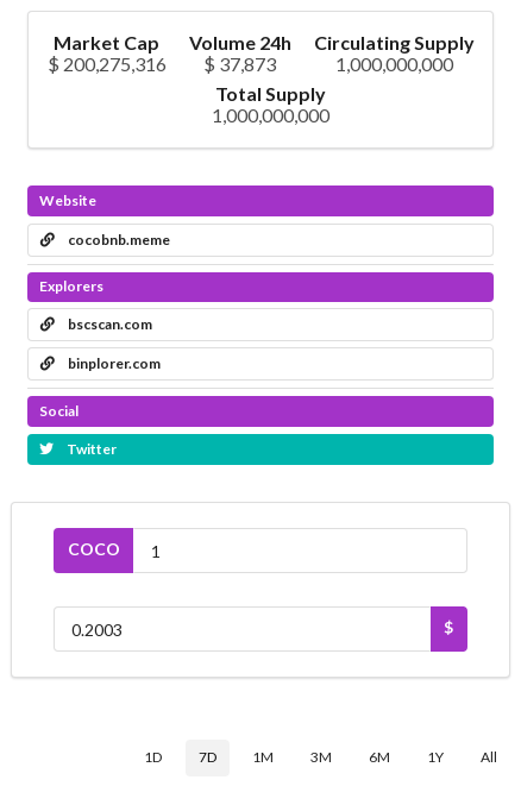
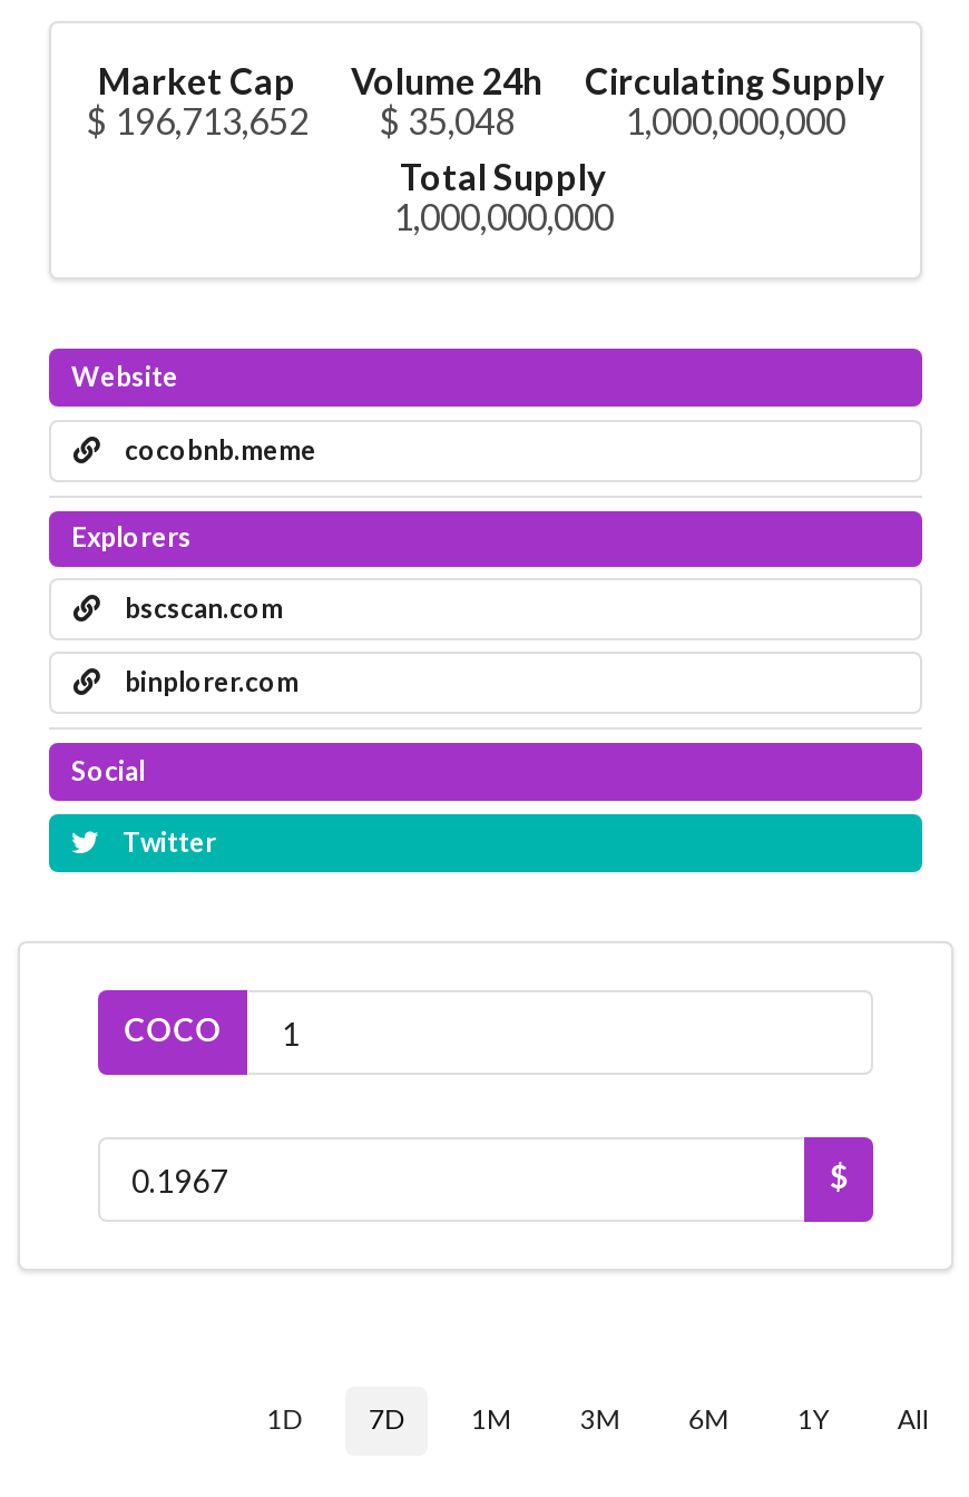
[47,53,166,75] $ 200,275,316 -> [86,100,309,142] $ 196,713,652
[203,53,276,75] $ 37,873 -> [379,100,515,142] $ 35,048

